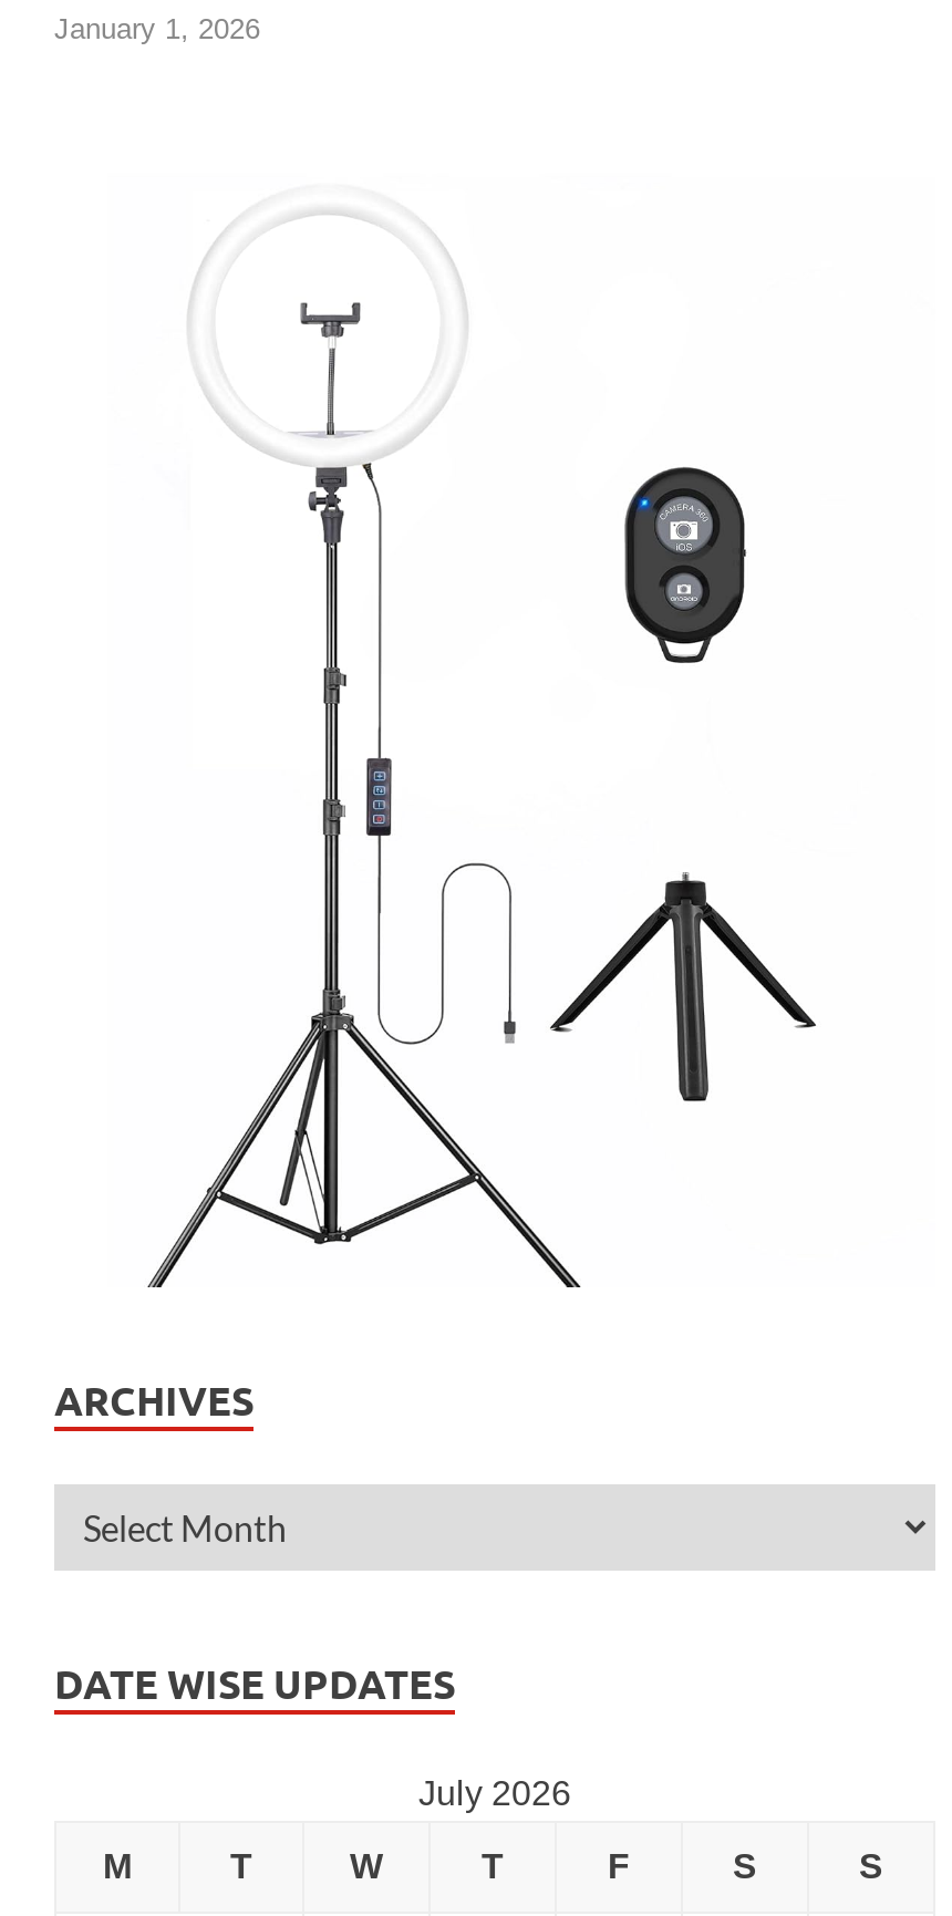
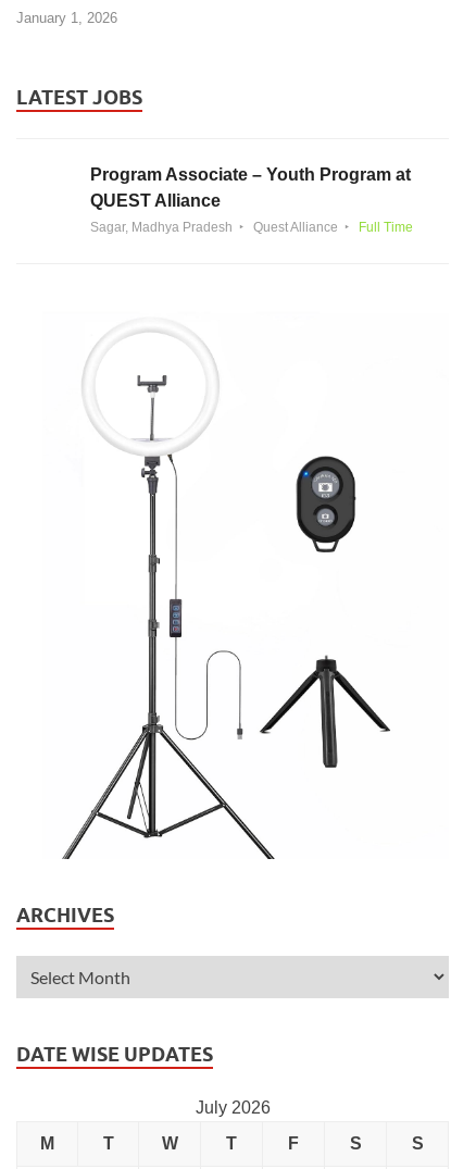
none -> [16,86,413,235] LATEST JOBS | Program Associate – Youth Program at | QUEST Alliance | Sagar, Madhya Pradesh | Quest Alliance | Full Time

